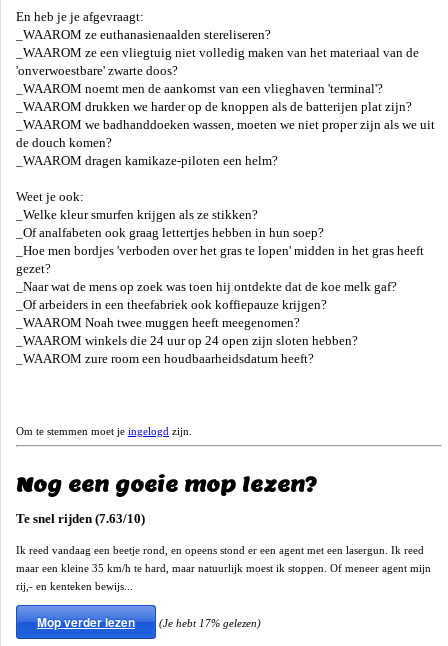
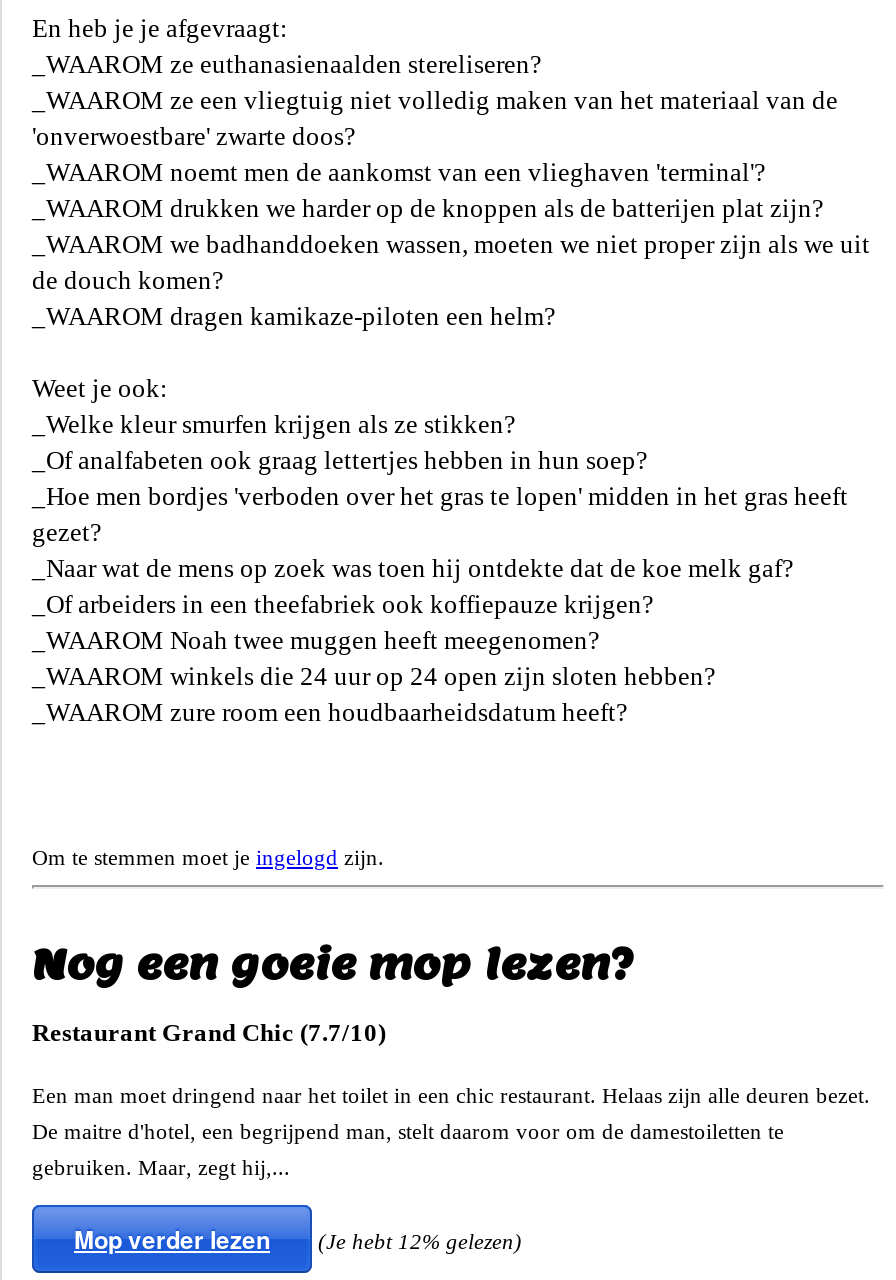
[16,512,145,526] Te snel rijden (7.63/10) -> [32,1020,386,1048] Restaurant Grand Chic (7.7/10)
[16,544,424,556] Ik reed vandaag een beetje rond, en opeens stond er een agent met een lasergun. Ik reed -> [32,1083,870,1107] Een man moet dringend naar het toilet in een chic restaurant. Helaas zijn alle deuren bezet.
[16,562,431,574] maar een kleine 35 km/h te hard, maar natuurlijk moest ik stoppen. Of meneer agent mijn -> [32,1119,784,1143] De maitre d'hotel, een begrijpend man, stelt daarom voor om de damestoiletten te
[16,580,133,592] rij,- en kenteken bewijs... -> [32,1155,290,1179] gebruiken. Maar, zegt hij,...
[159,617,261,629] (Je hebt 17% gelezen) -> [318,1229,522,1253] (Je hebt 12% gelezen)

